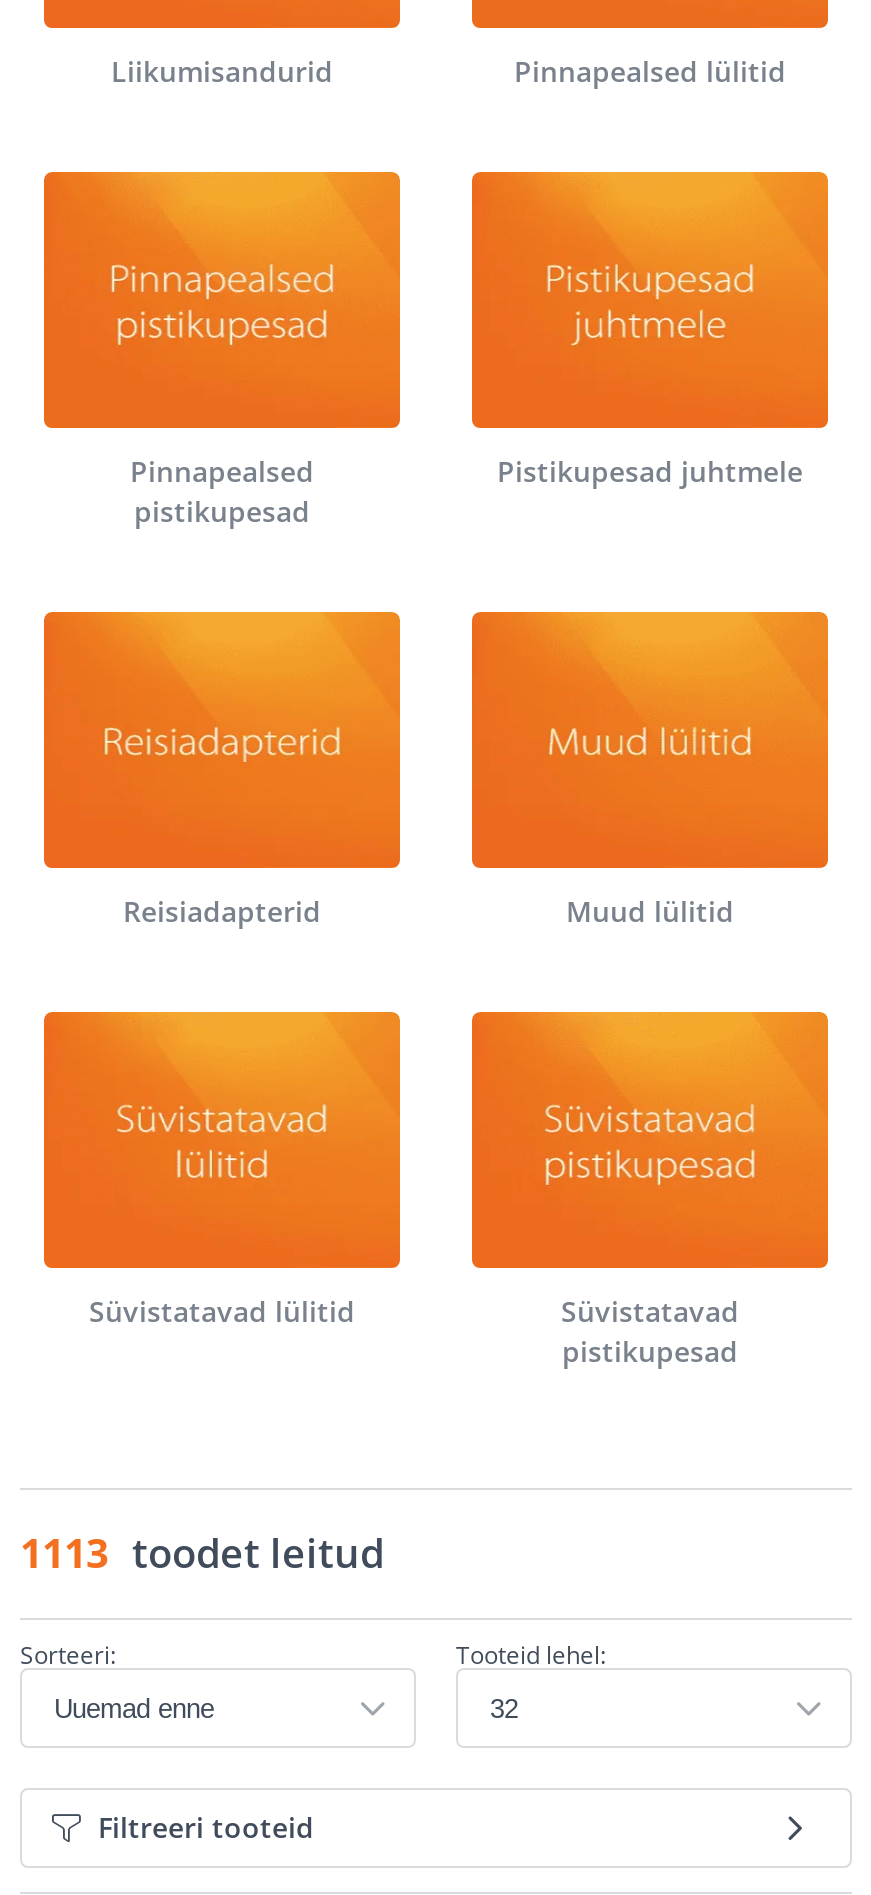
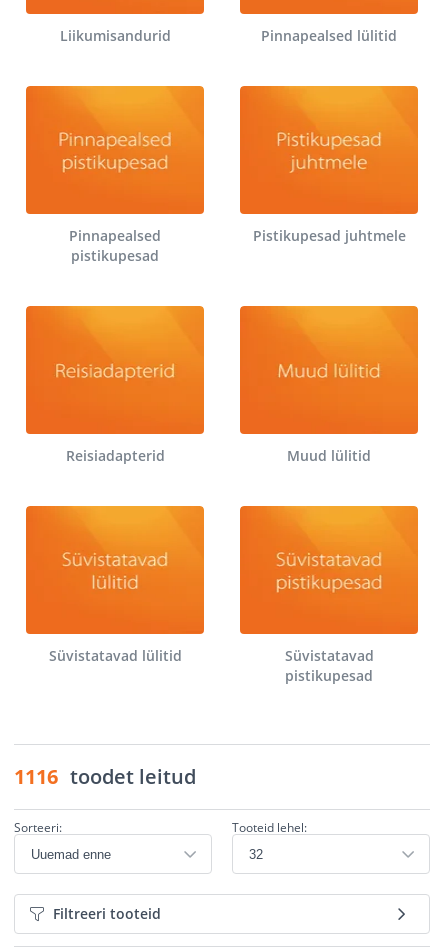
[20,1526,384,1580] 1113 toodet leitud -> [14,763,196,790] 1116 toodet leitud

